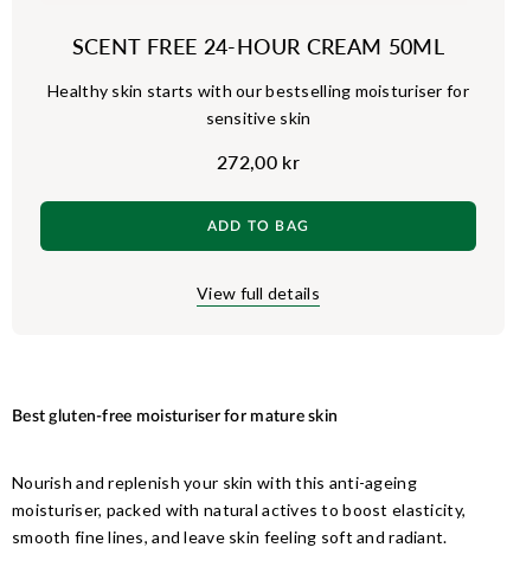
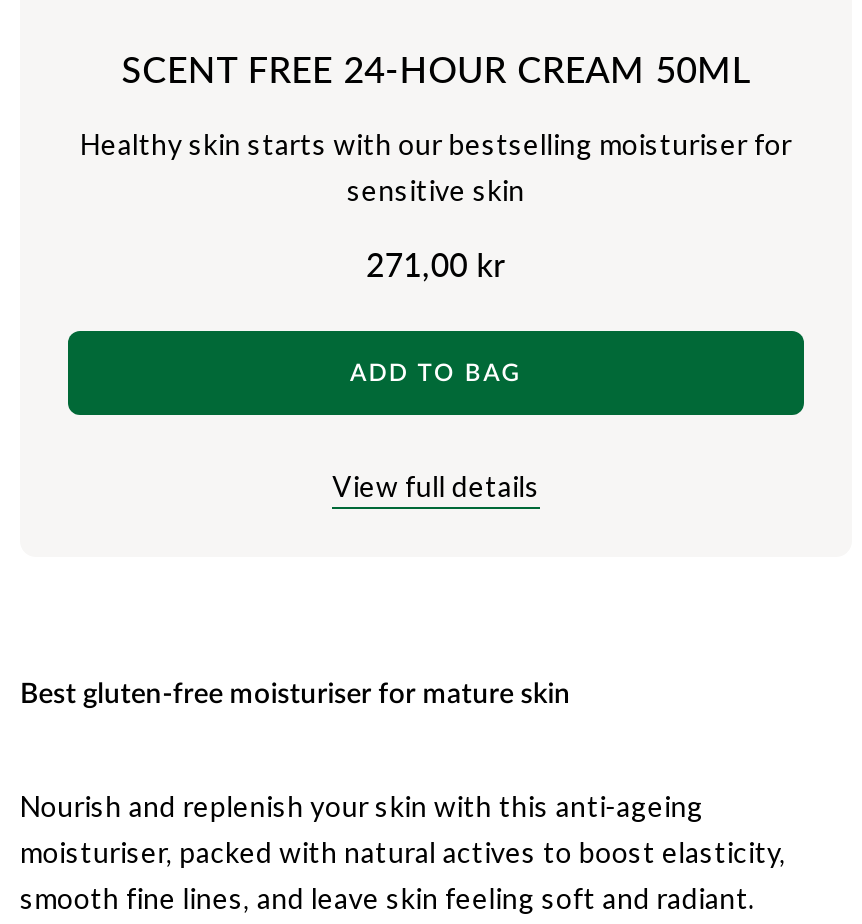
[217,148,300,175] 272,00 kr -> [366,240,506,286] 271,00 kr

